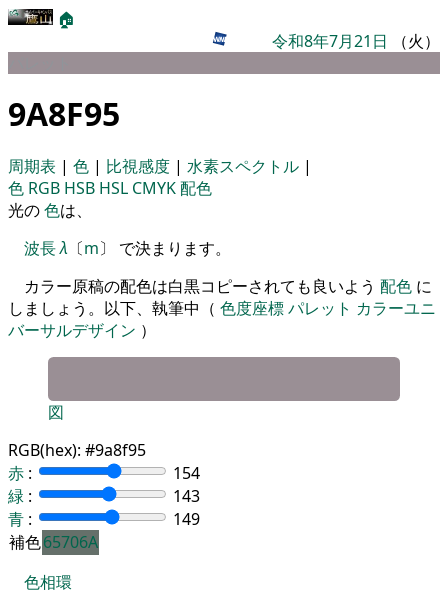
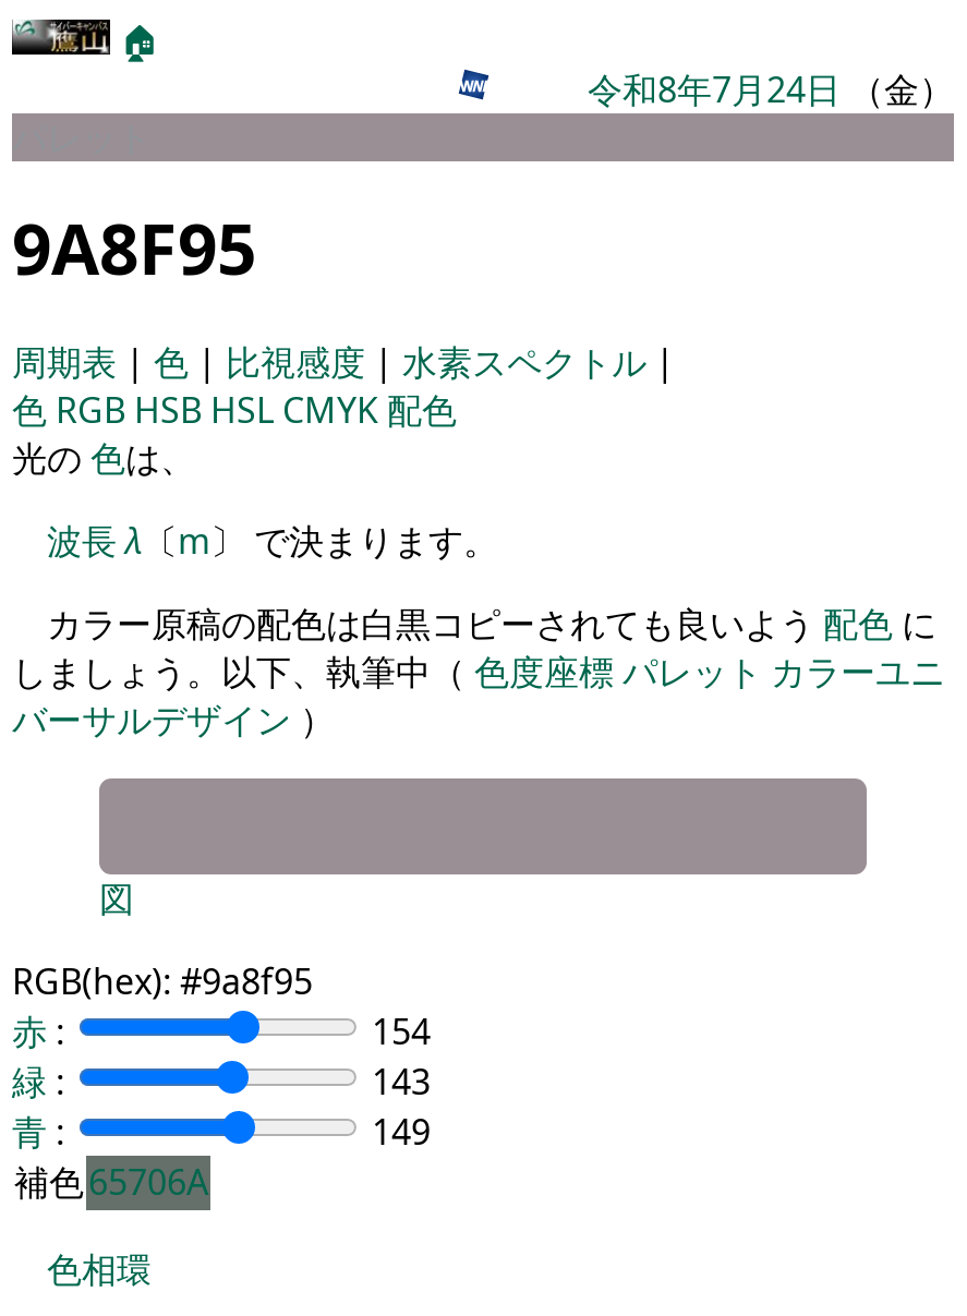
[272,30,440,52] 令和8年7月21日（火） -> [588,65,954,113] 令和8年7月24日（金）

